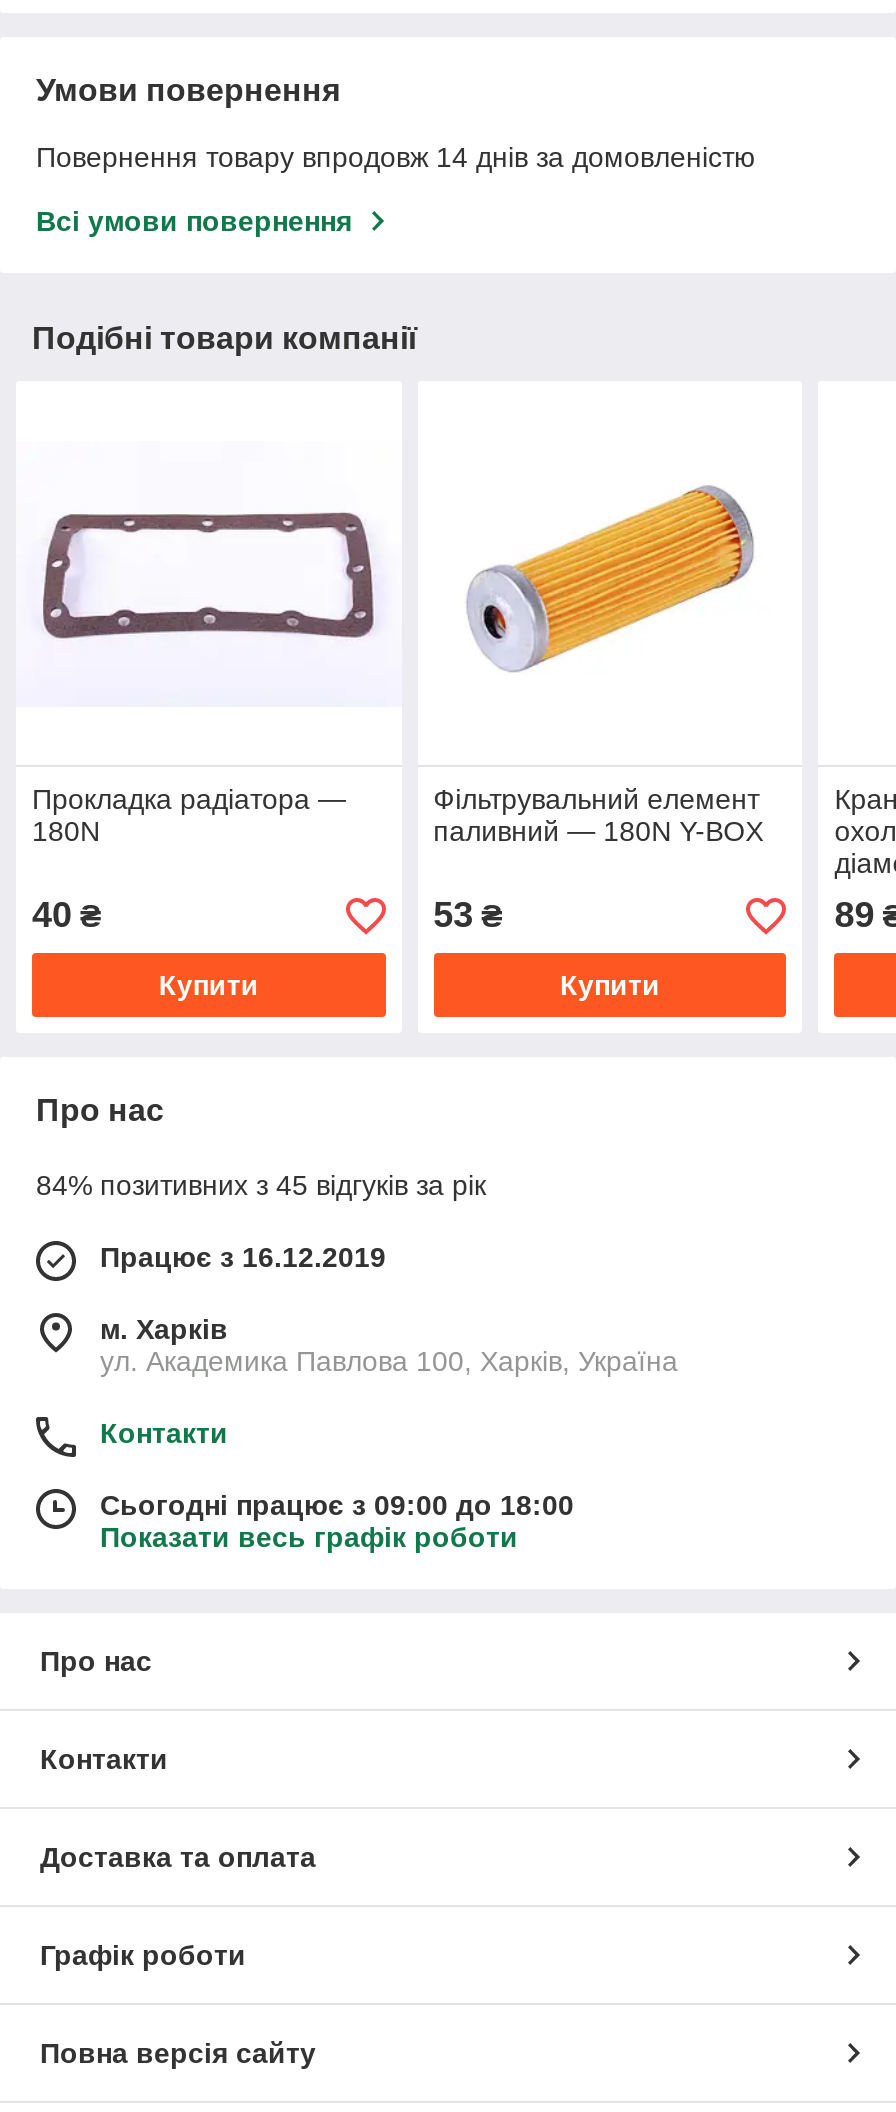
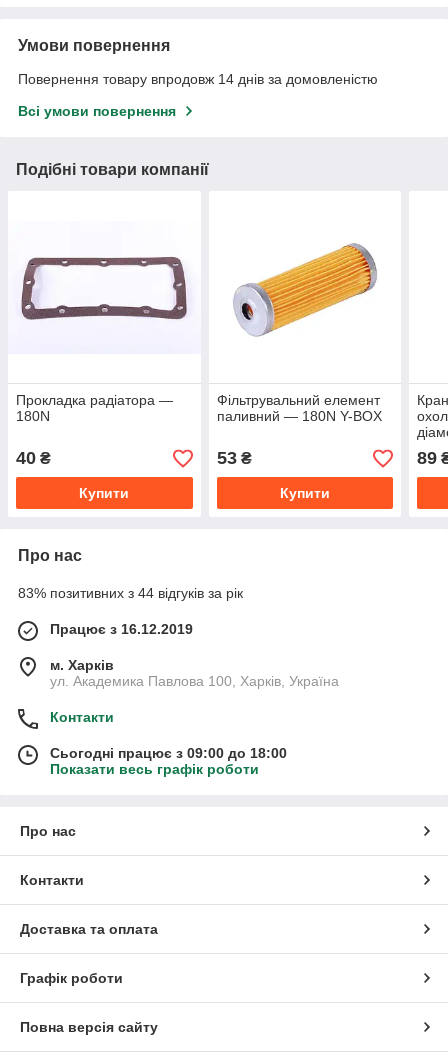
[36,1170,486,1202] 84% позитивних з 45 відгуків за рік -> [18,585,243,601] 83% позитивних з 44 відгуків за рік

